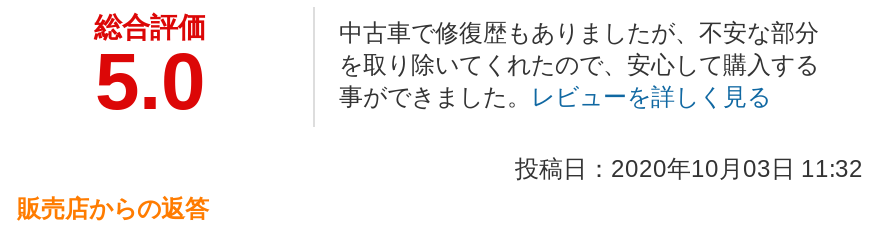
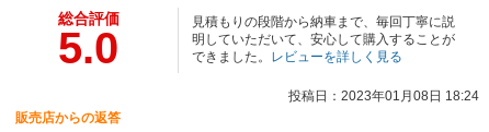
[339,19,819,111] 中古車で修復歴もありましたが、不安な部分 | を取り除いてくれたので、安心して購入する | 事ができました。レビューを詳しく見る -> [192,14,455,64] 見積もりの段階から納車まで、毎回丁寧に説 | 明していただいて、安心して購入することが | できました。レビューを詳しく見る
[515,155,863,183] 投稿日：2020年10月03日 11:32 -> [288,88,479,104] 投稿日：2023年01月08日 18:24

